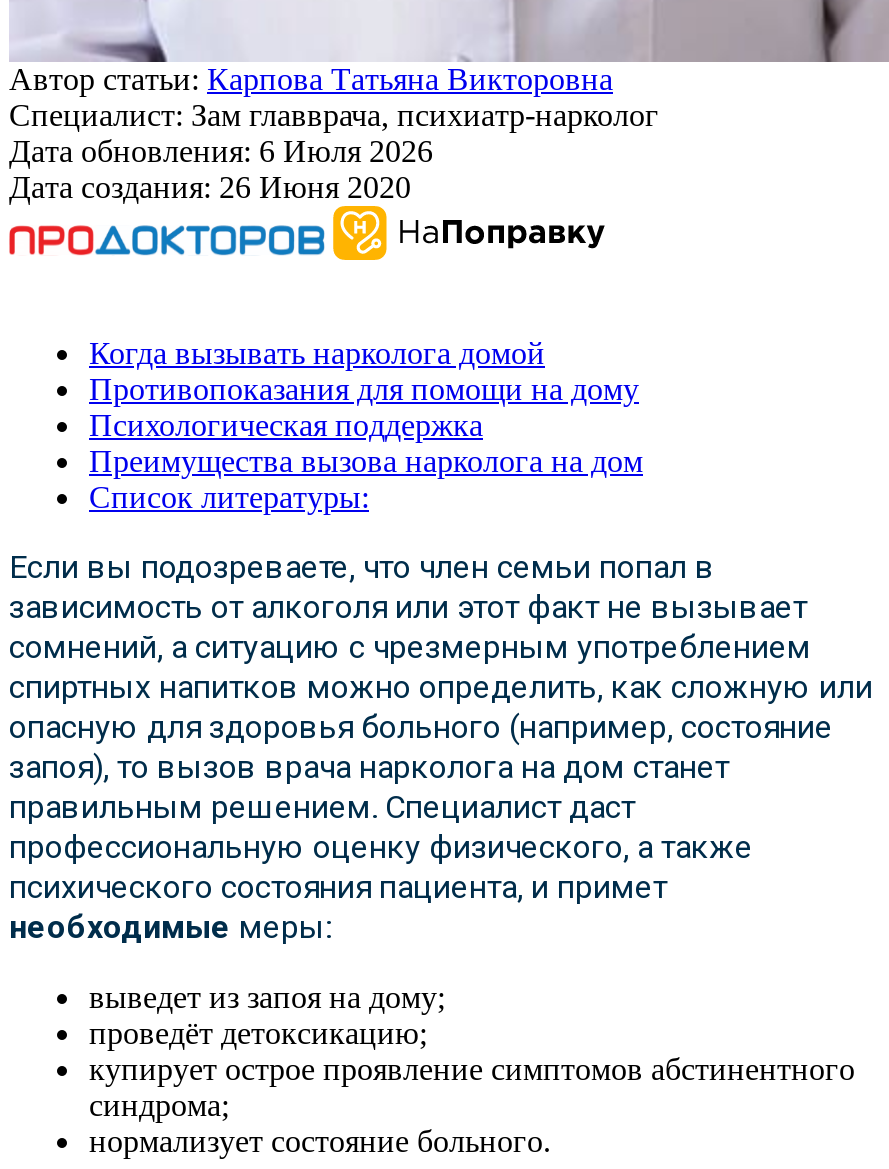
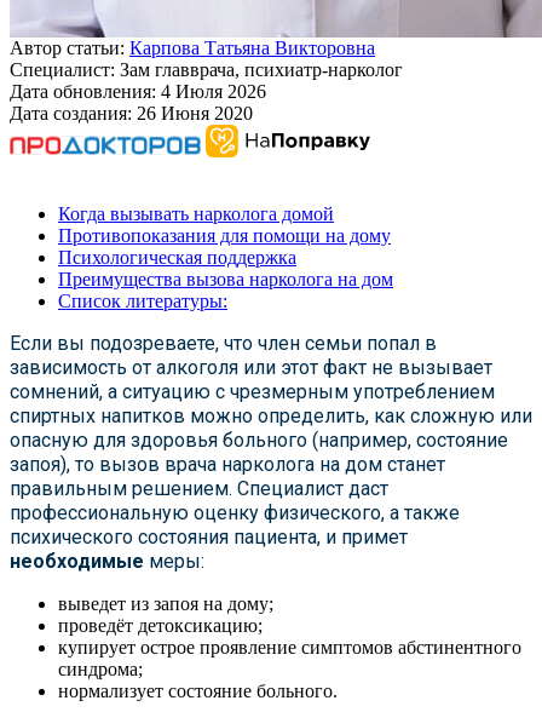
[9,134,433,168] Дата обновления: 6 Июля 2026 -> [10,81,266,102] Дата обновления: 4 Июля 2026

